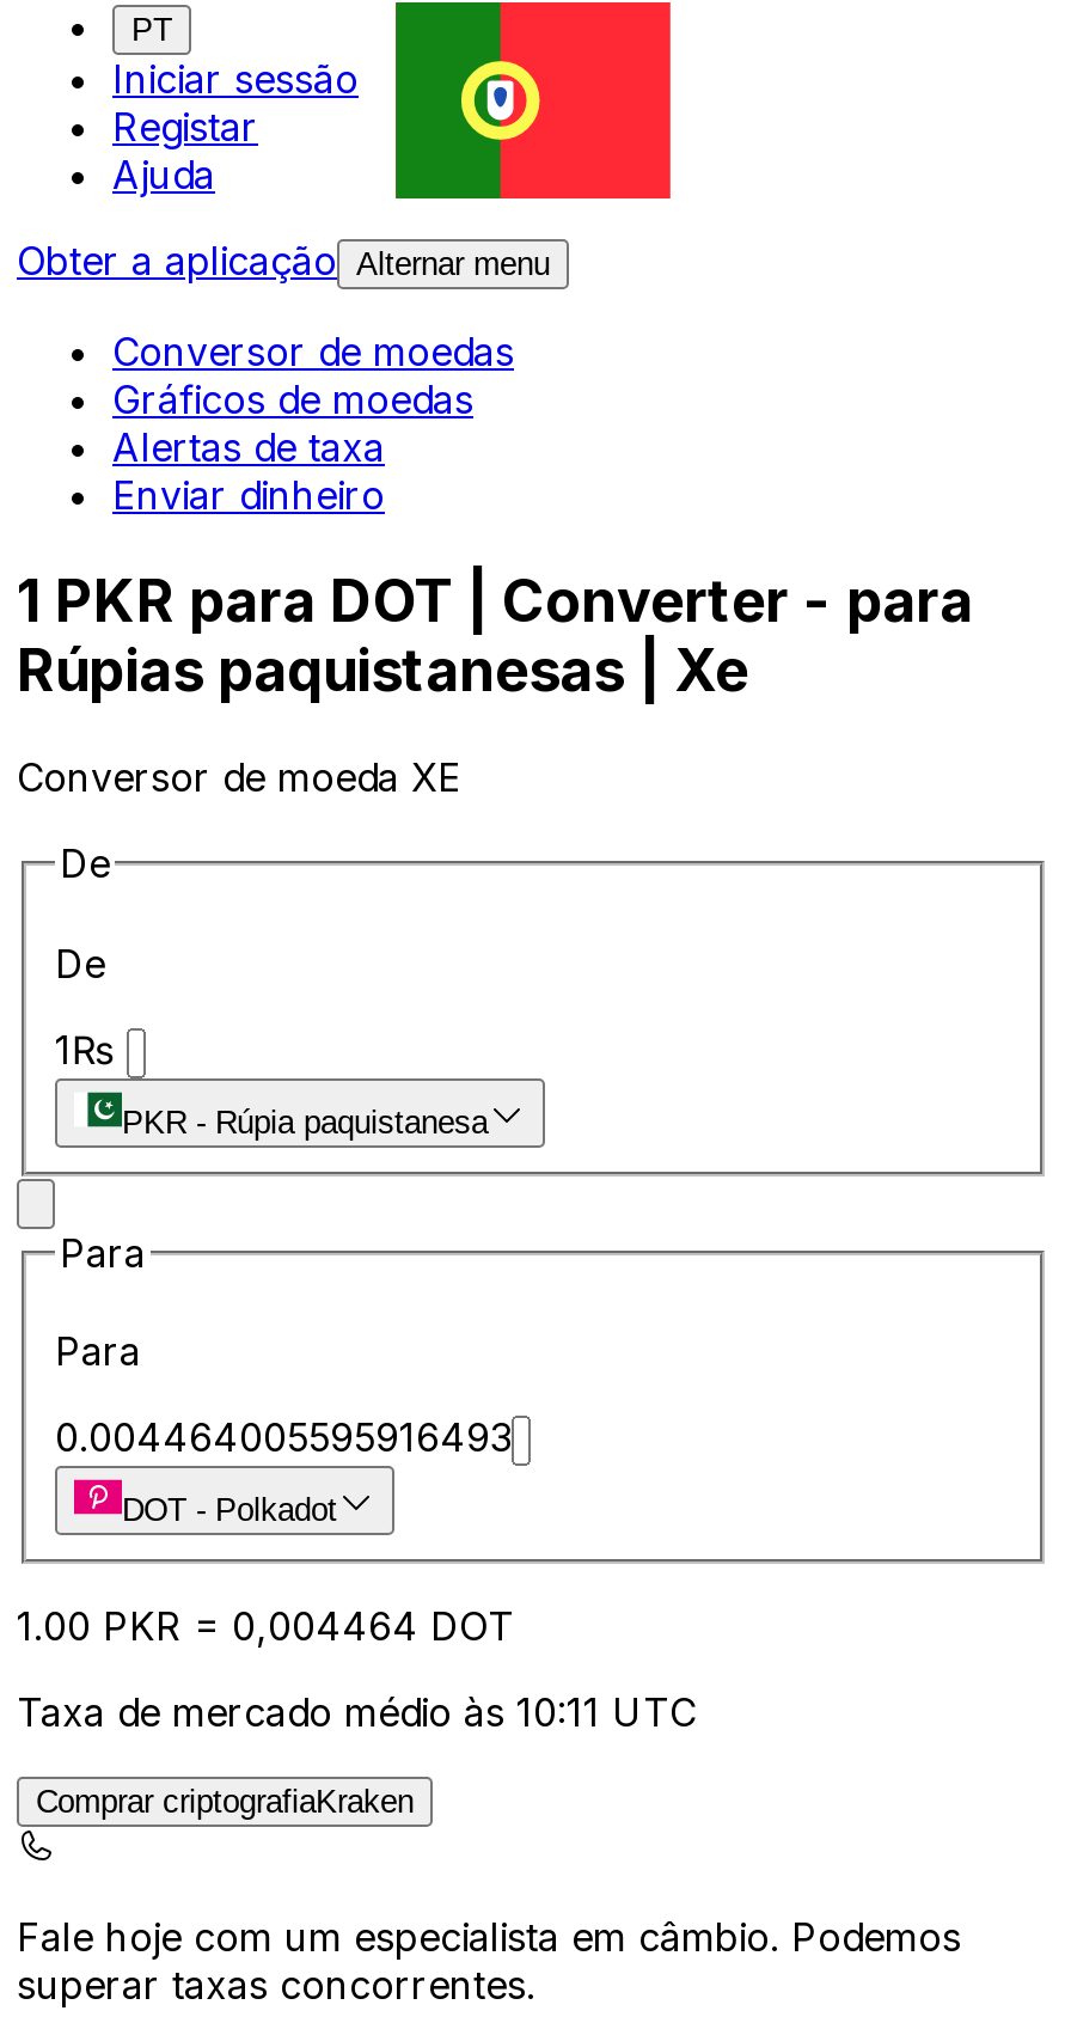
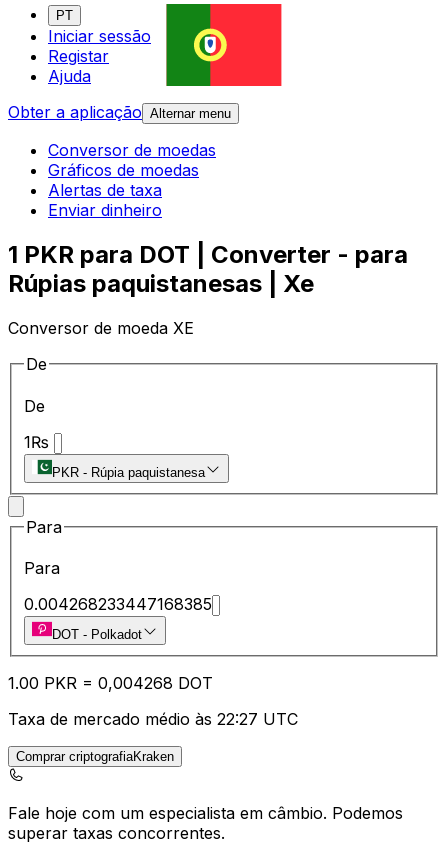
[55,1414,512,1462] 0.004464005595916493 -> [24,594,212,614] 0.004268233447168385
[17,1603,514,1651] 1.00 PKR = 0,004464 DOT -> [8,673,213,693] 1.00 PKR = 0,004268 DOT
[17,1689,696,1737] Taxa de mercado médio às 10:11 UTC -> [8,709,298,729] Taxa de mercado médio às 22:27 UTC

